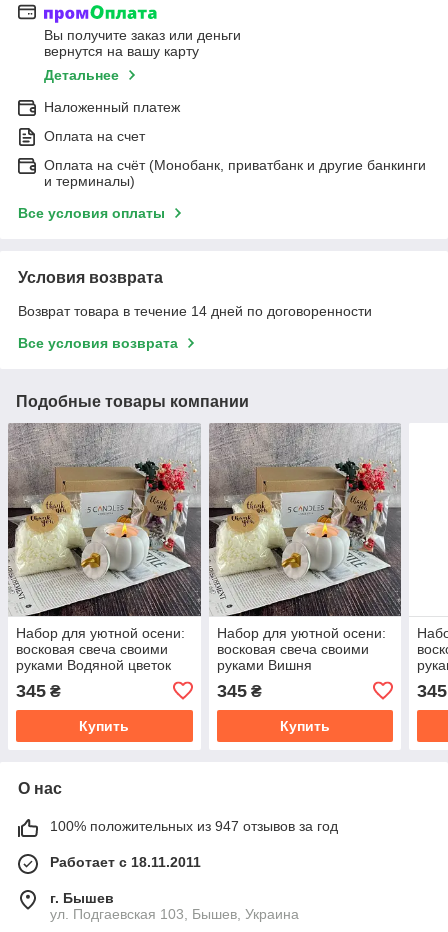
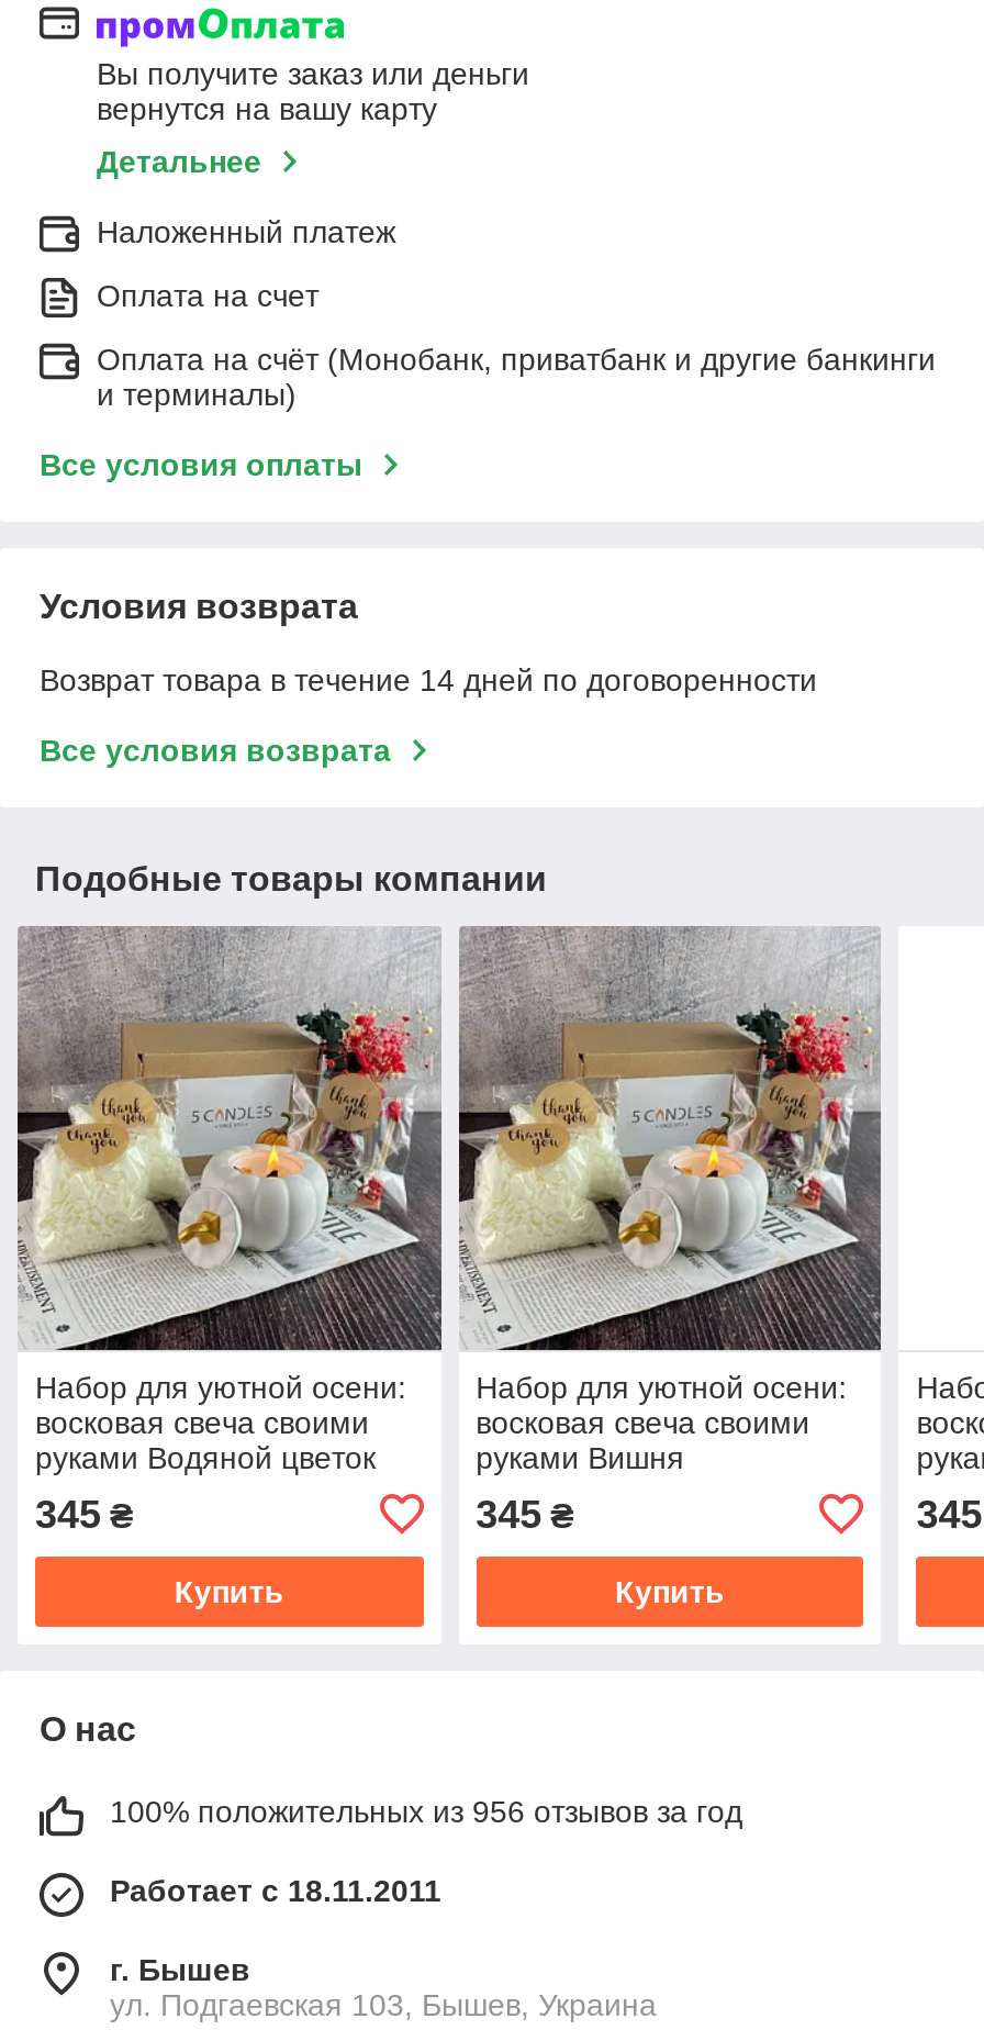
[50,818,338,834] 100% положительных из 947 отзывов за год -> [110,1793,742,1829] 100% положительных из 956 отзывов за год

